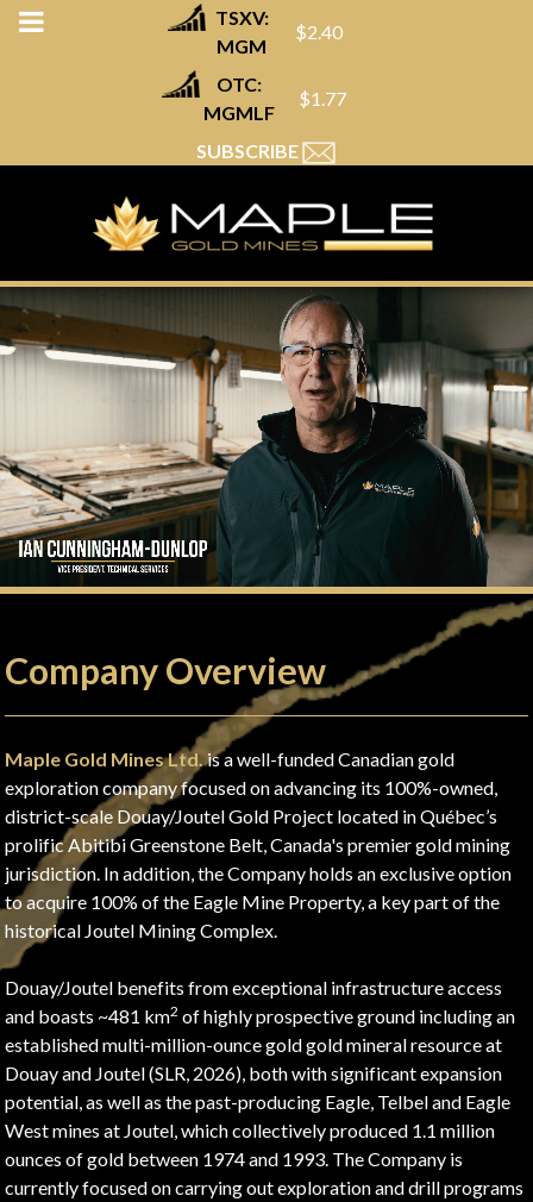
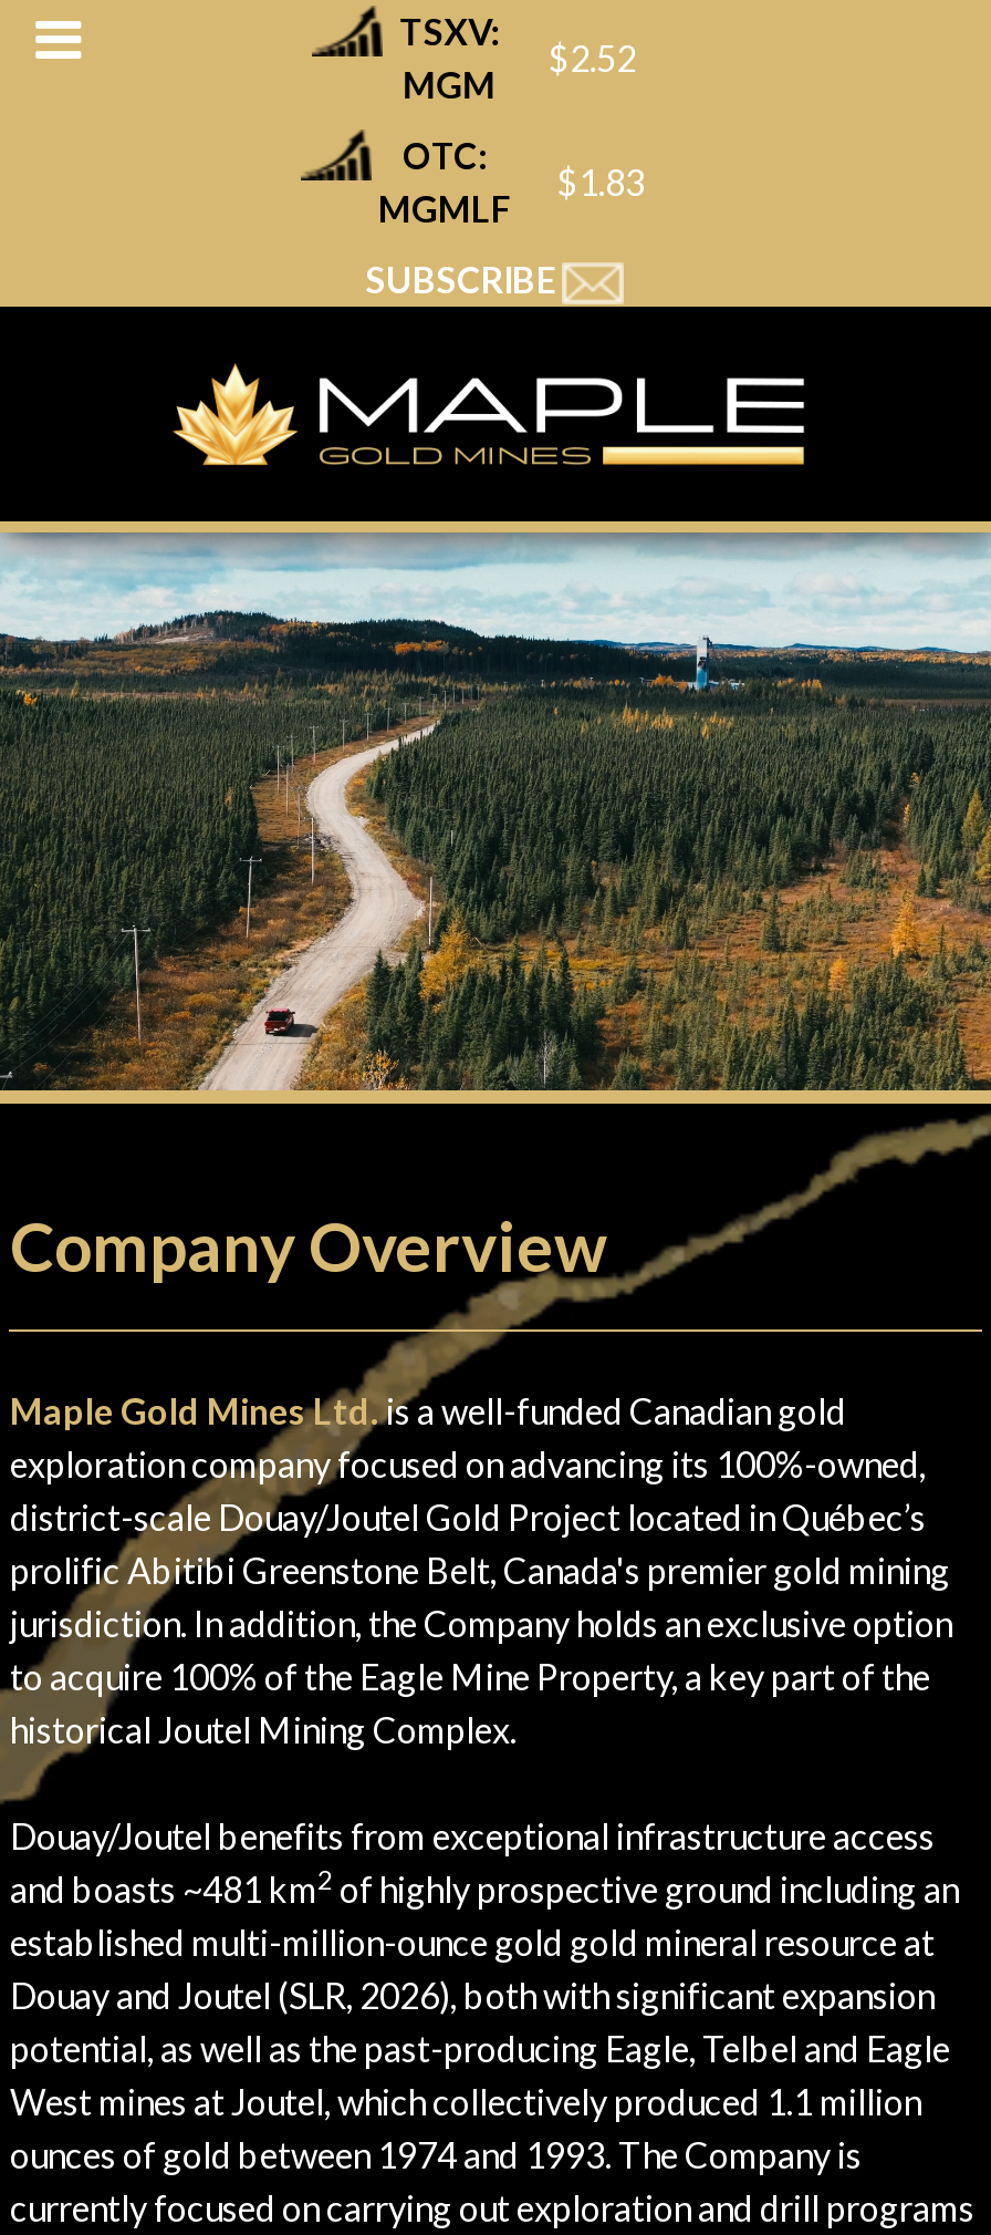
[295,20,342,43] $2.40 -> [548,37,636,79] $2.52
[299,87,347,109] $1.77 -> [556,161,645,203] $1.83
[4,286,529,588] [image] -> [7,532,984,1093] [image]

